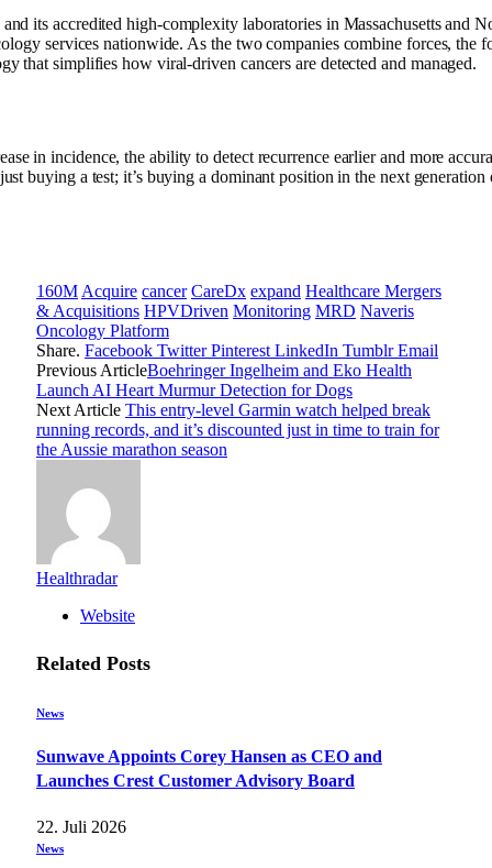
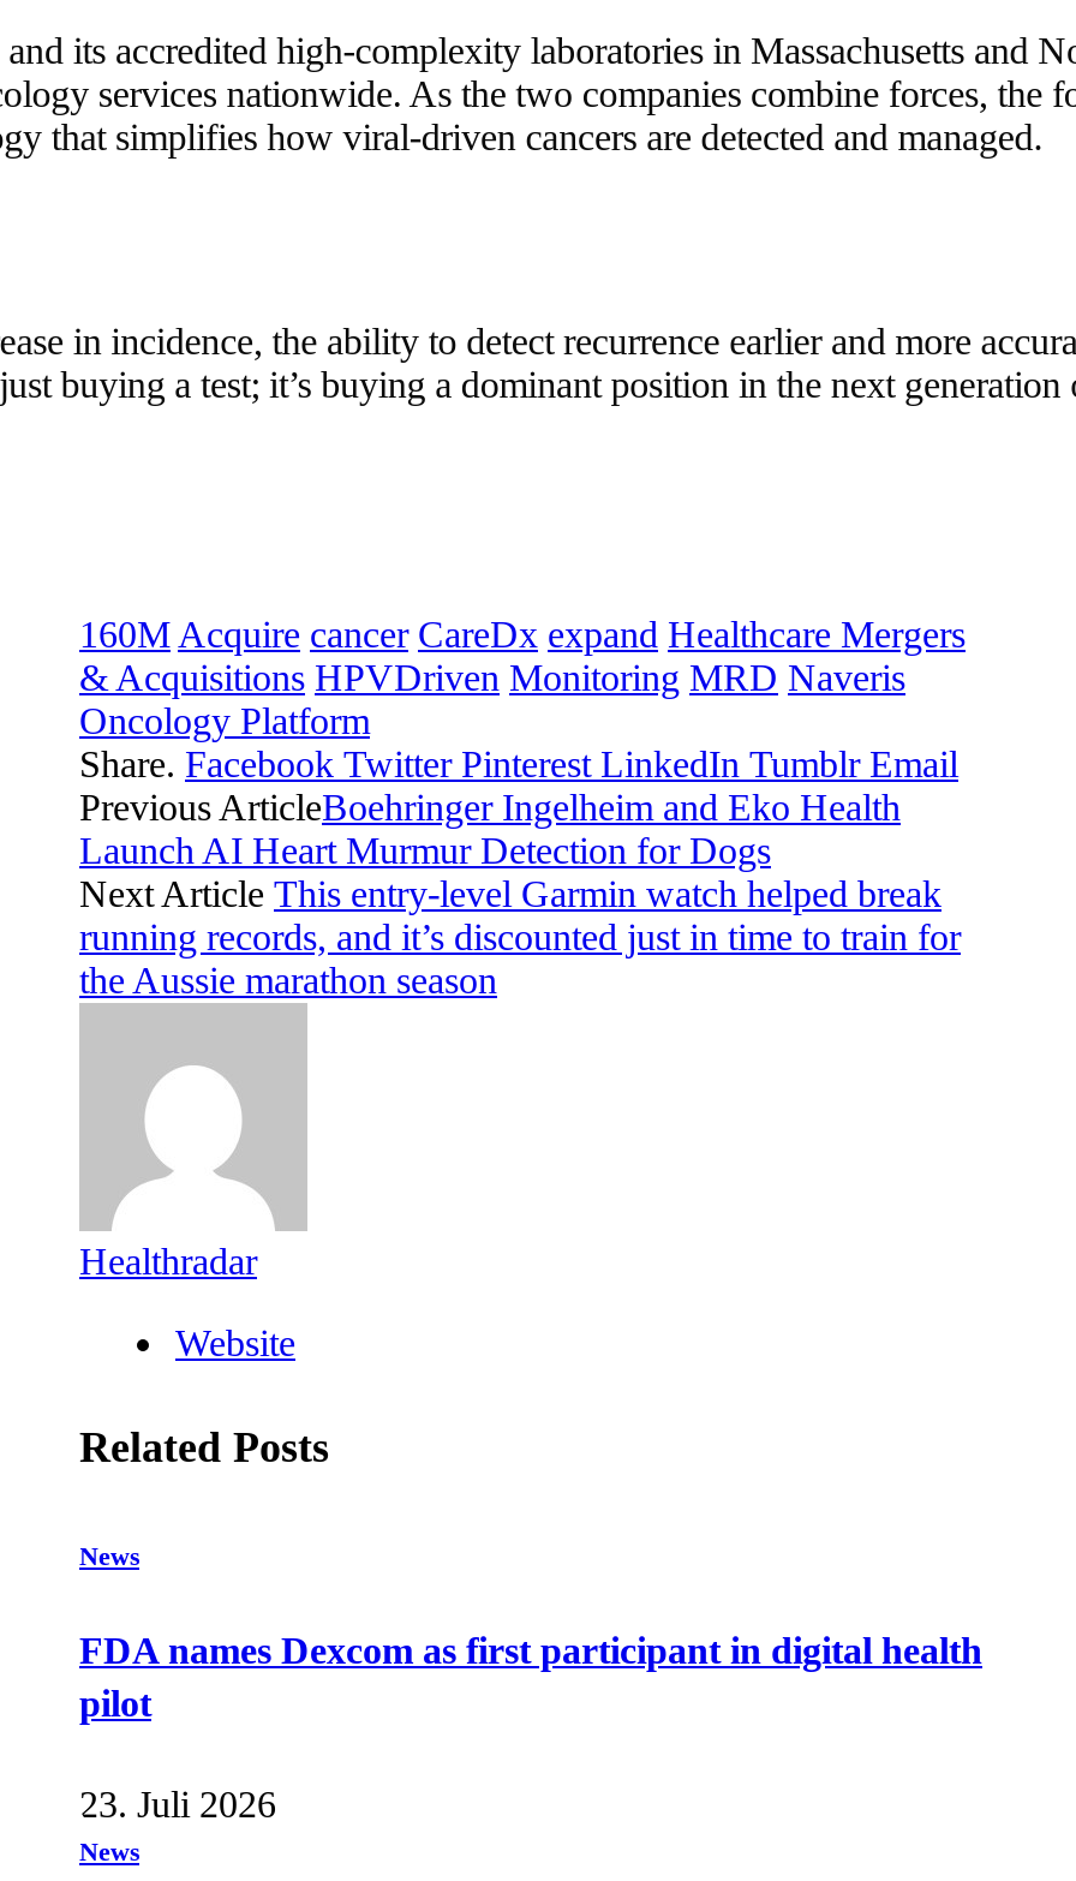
[36,747,382,790] Sunwave Appoints Corey Hansen as CEO and | Launches Crest Customer Advisory Board -> [79,1631,982,1725] FDA names Dexcom as first participant in digital health | pilot
[36,817,126,836] 22. Juli 2026 -> [79,1783,276,1824] 23. Juli 2026

